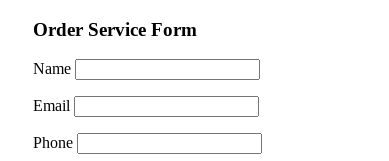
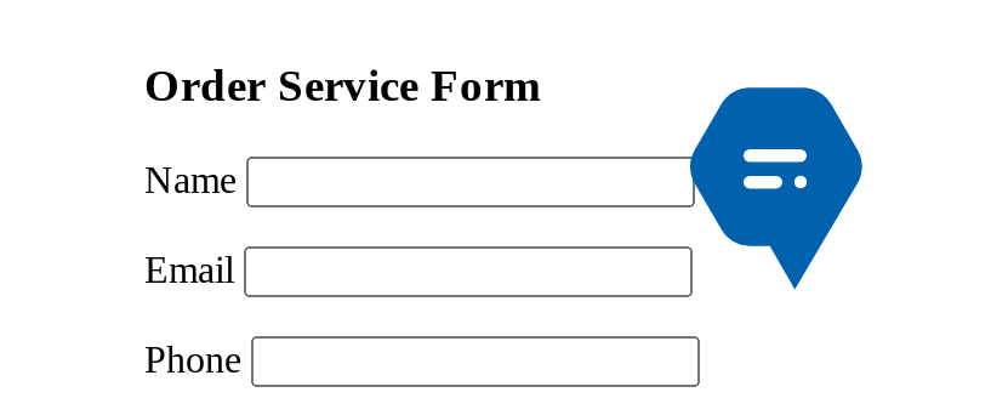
none -> [688,84,865,290] [image]

